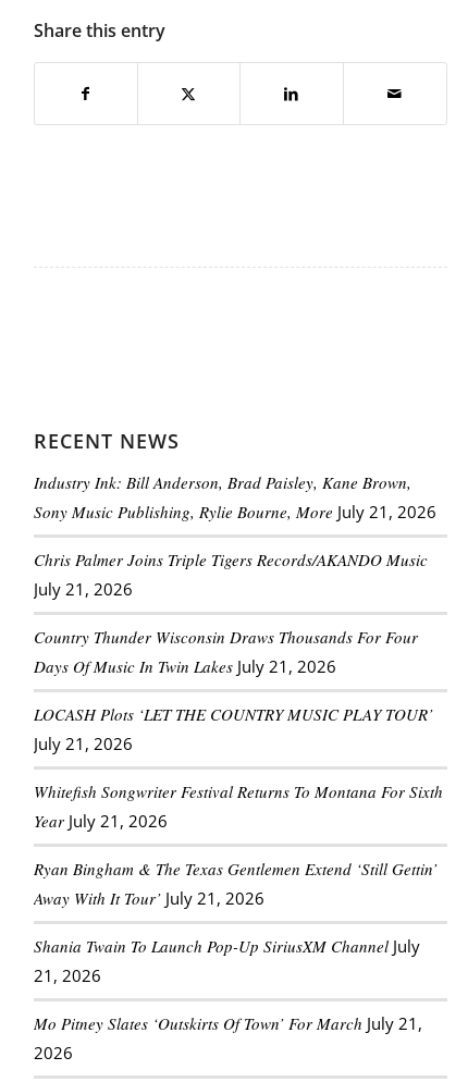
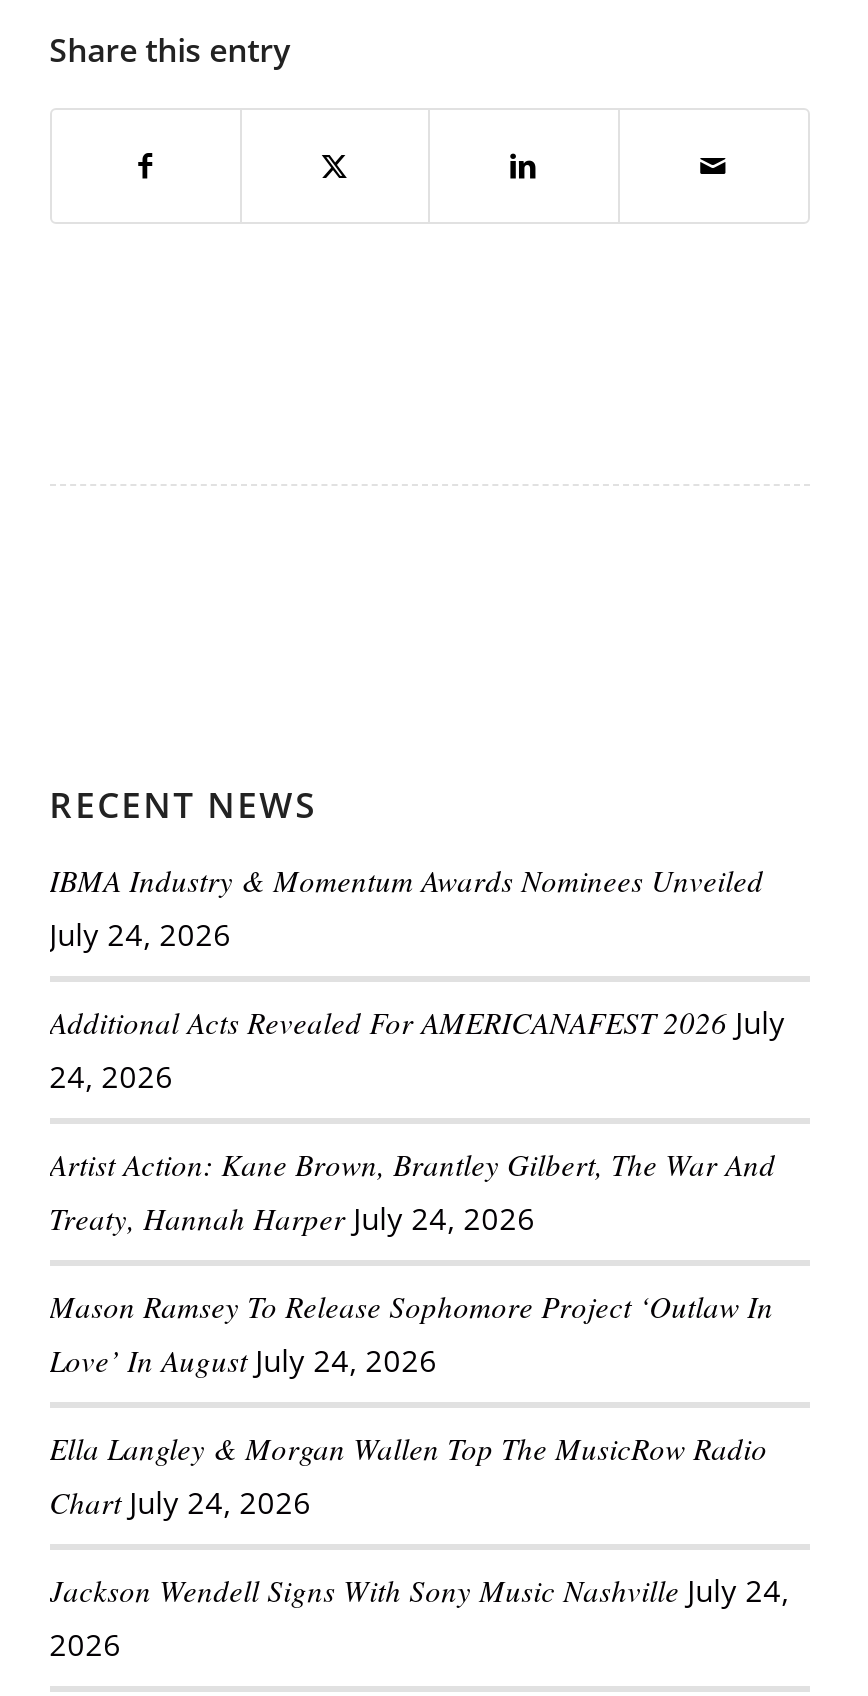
[33,471,443,1034] Industry Ink: Bill Anderson, Brad Paisley, Kane Brown, | Sony Music Publishing, Rylie Bourne, More July 21, 2026 | Chris Palmer Joins Triple Tigers Records/AKANDO Music | July 21, 2026 | Country Thunder Wisconsin Draws Thousands For Four | Days Of Music In Twin Lakes July 21, 2026 | LOCASH Plots ‘LET THE COUNTRY MUSIC PLAY TOUR’ | July 21, 2026 | Whitefish Songwriter Festival Returns To Montana For Sixth | Year July 21, 2026 | Ryan Bingham & The Texas Gentlemen Extend ‘Still Gettin’ | Away With It Tour’ July 21, 2026 | Shania Twain To Launch Pop-Up SiriusXM Channel July | 21, 2026 | Mo Pitney Slates ‘Outskirts Of Town’ For March July 21, -> [49,860,789,1610] IBMA Industry & Momentum Awards Nominees Unveiled | July 24, 2026 | Additional Acts Revealed For AMERICANAFEST 2026 July | 24, 2026 | Artist Action: Kane Brown, Brantley Gilbert, The War And | Treaty, Hannah Harper July 24, 2026 | Mason Ramsey To Release Sophomore Project ‘Outlaw In | Love’ In August July 24, 2026 | Ella Langley & Morgan Wallen Top The MusicRow Radio | Chart July 24, 2026 | Jackson Wendell Signs With Sony Music Nashville July 24,

